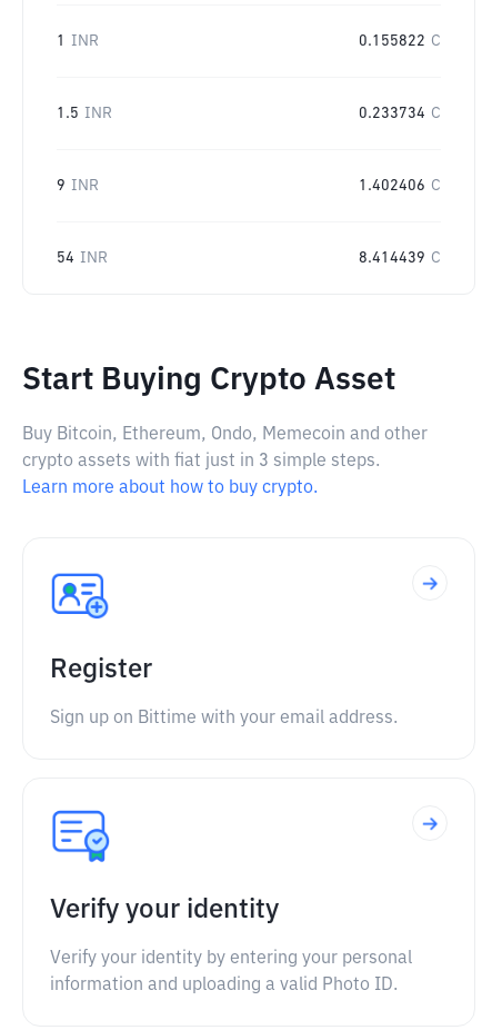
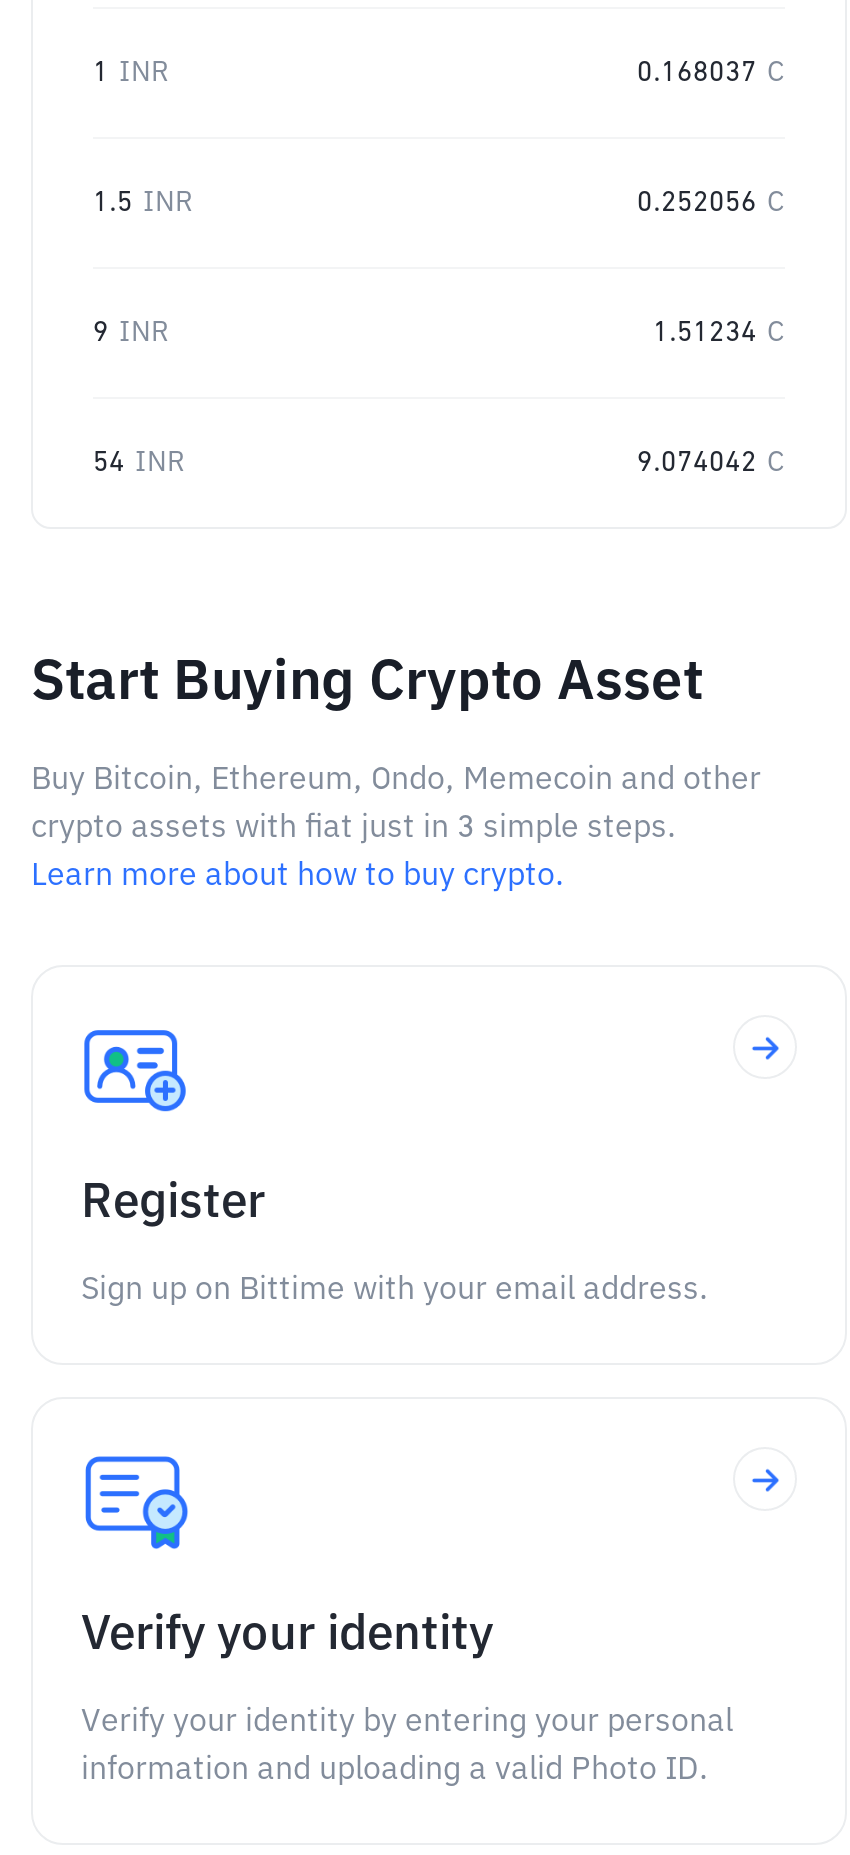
[359,33,441,49] 0.155822 C -> [637,59,785,87] 0.168037 C
[359,106,441,121] 0.233734 C -> [637,189,785,217] 0.252056 C
[359,178,441,194] 1.402406 C -> [653,319,785,347] 1.51234 C
[359,250,441,266] 8.414439 C -> [637,449,785,477] 9.074042 C

